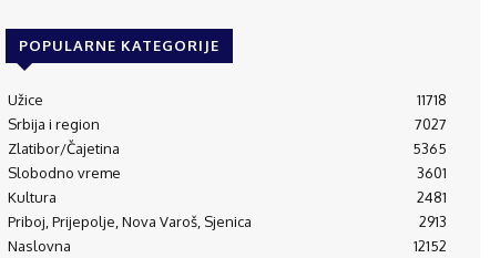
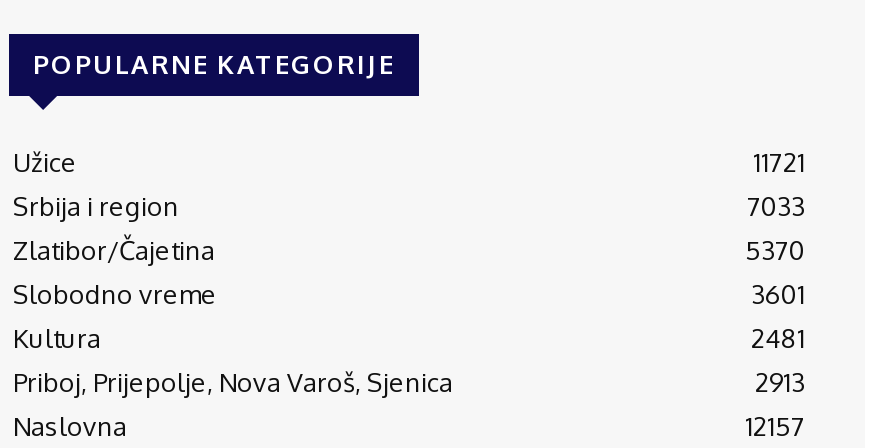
[417,91,447,108] 11718 -> [753,146,805,178] 11721
[415,115,447,133] 7027 -> [747,190,805,222] 7033
[412,139,447,157] 5365 -> [745,234,805,266] 5370
[414,237,447,254] 12152 -> [745,410,805,442] 12157

